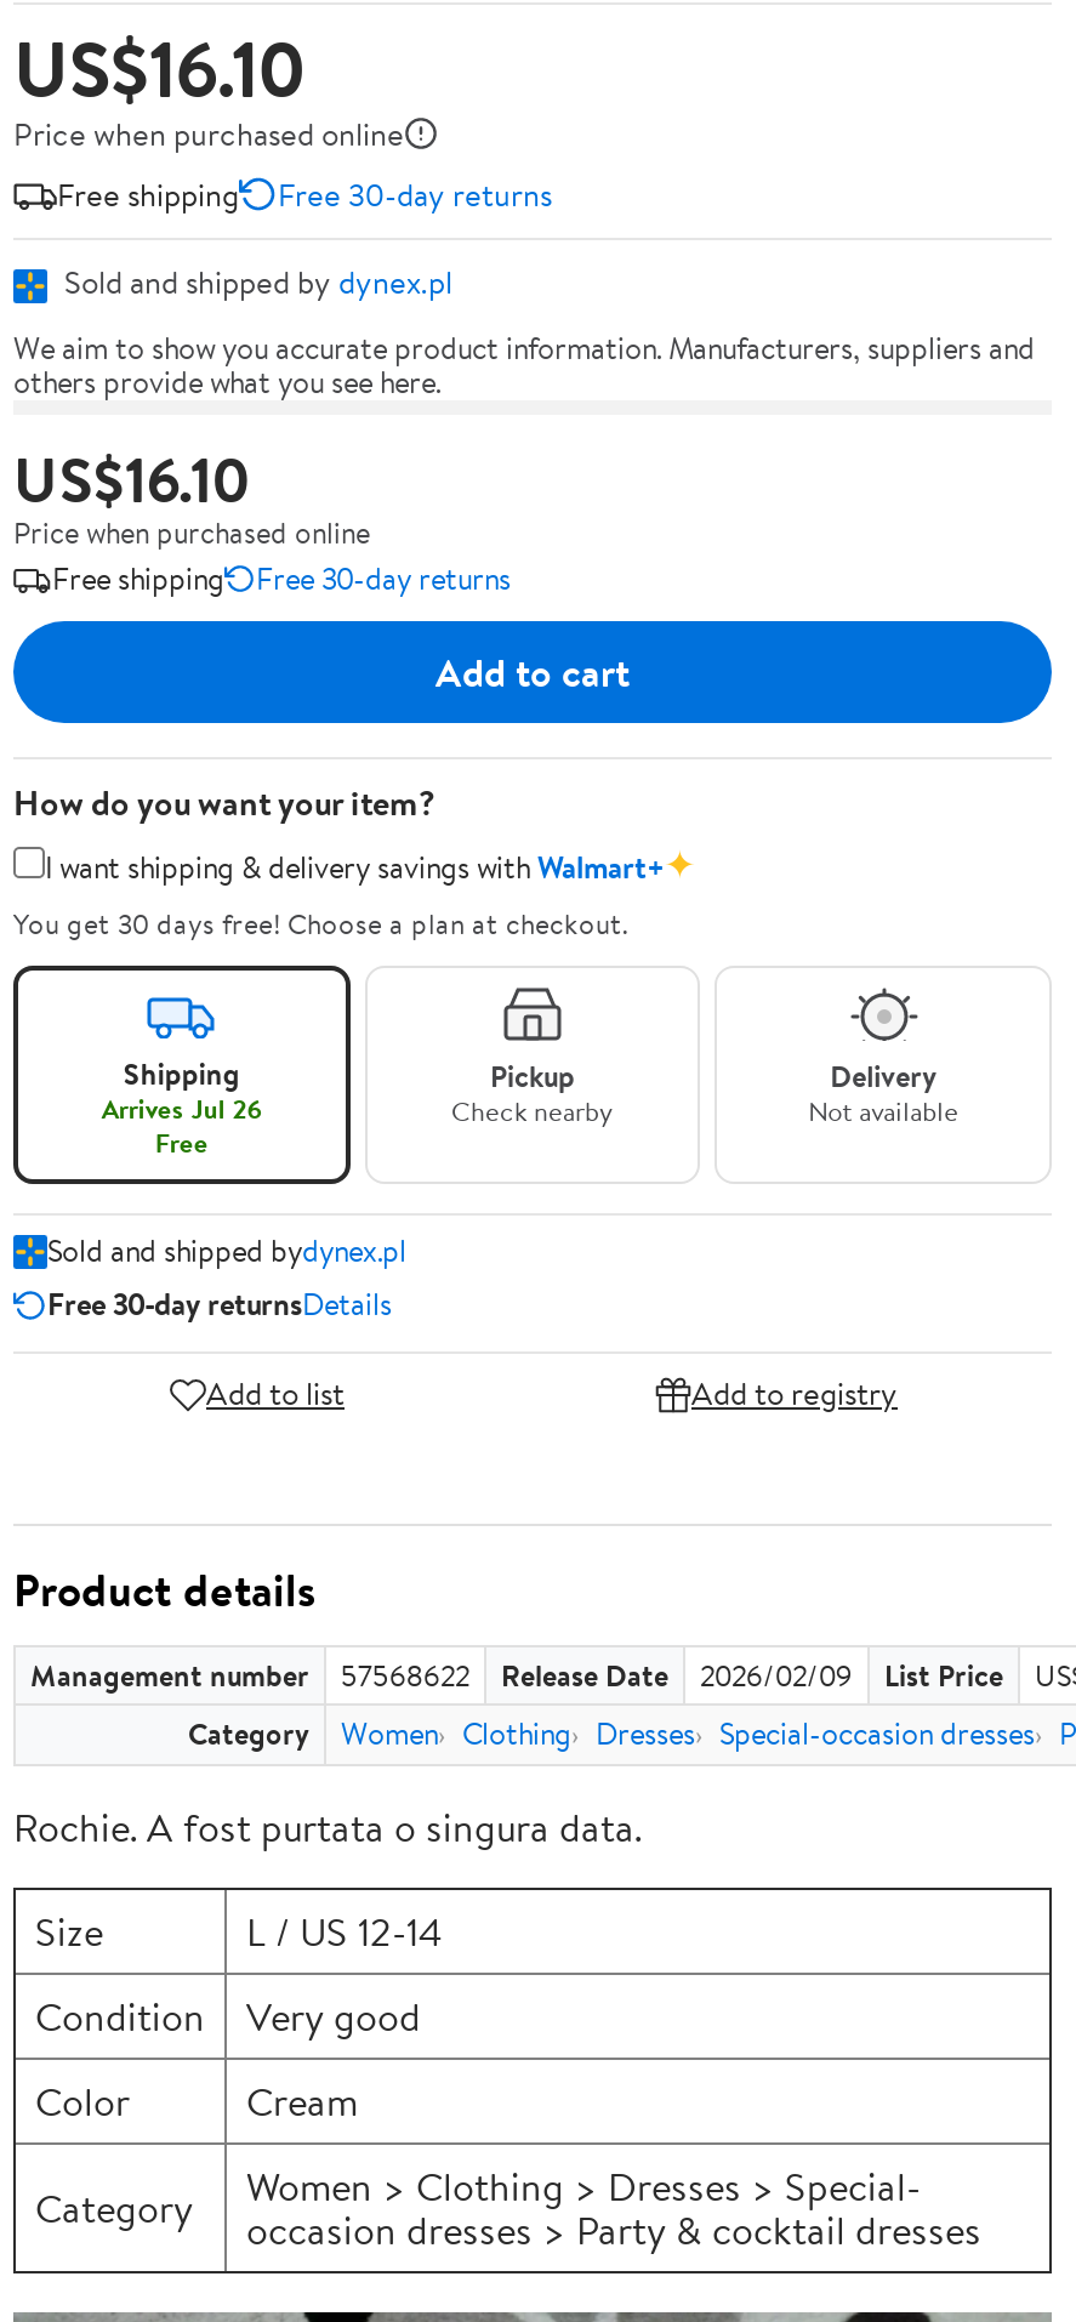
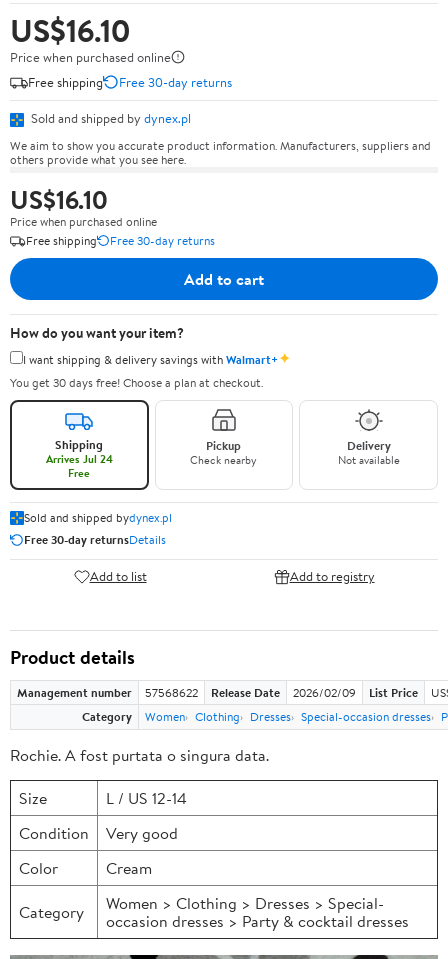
[101,1089,262,1128] Arrives Jul 26 -> [46,451,113,467] Arrives Jul 24

